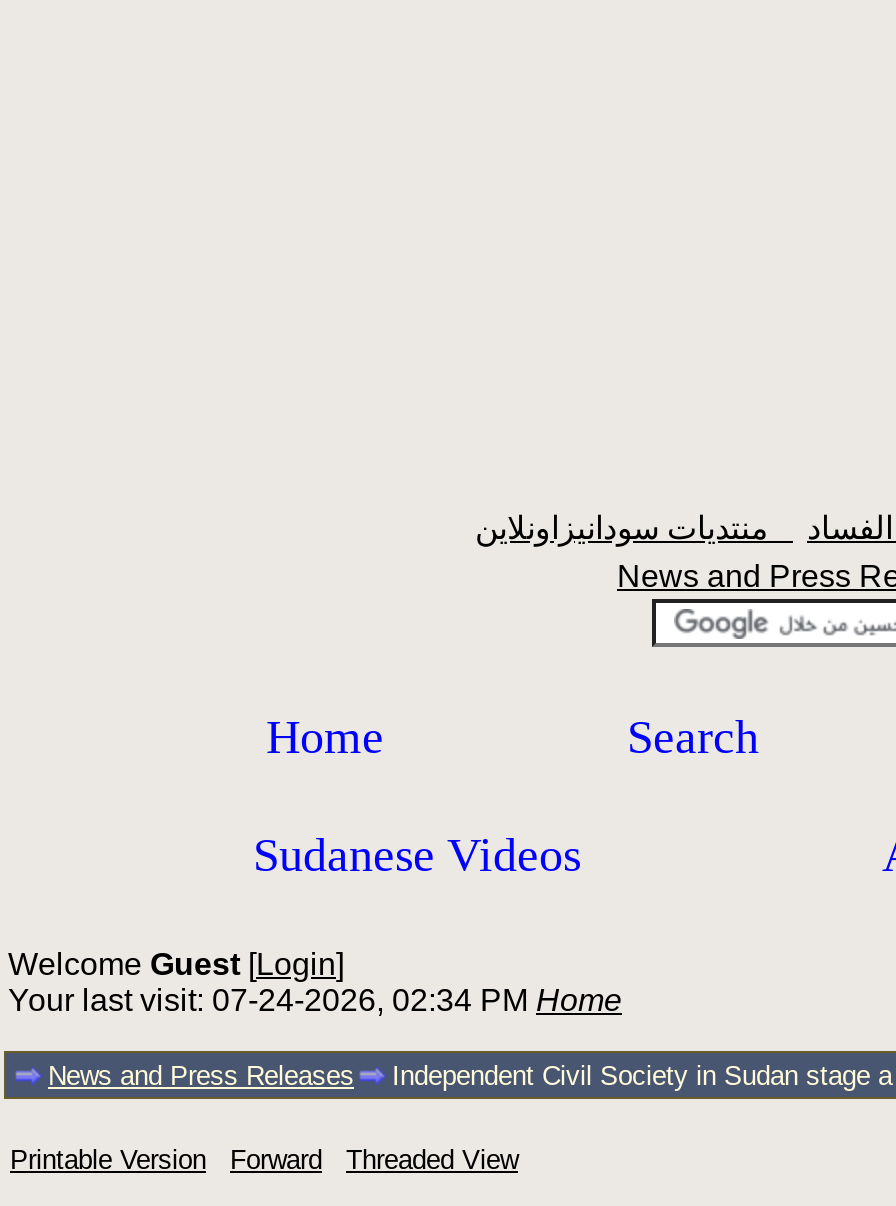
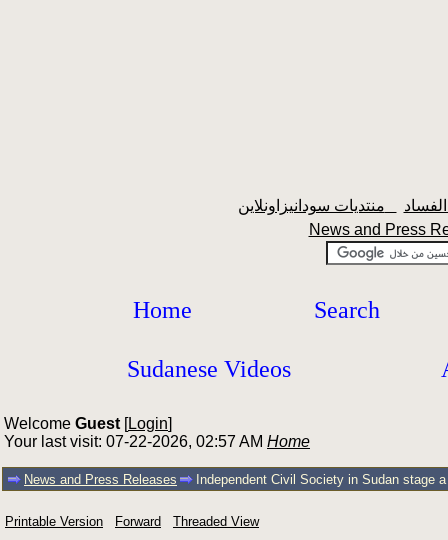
[8,983,622,1017] Your last visit: 07-24-2026, 02:34 PM Home -> [4,433,310,450] Your last visit: 07-22-2026, 02:57 AM Home

